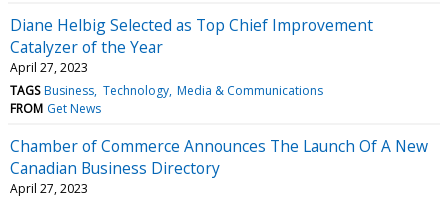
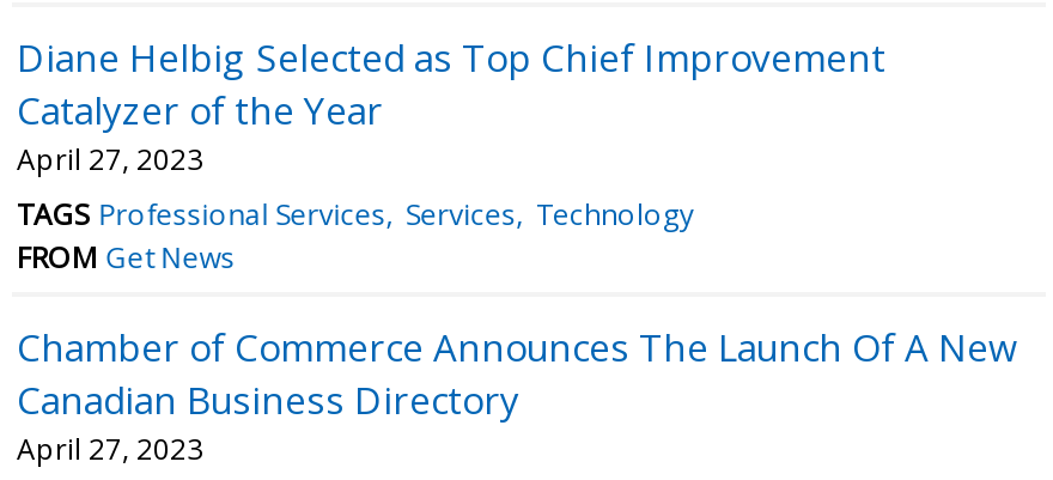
[10,82,323,99] TAGS Business Technology Media & Communications -> [17,194,694,234] TAGS Professional Services Services Technology

